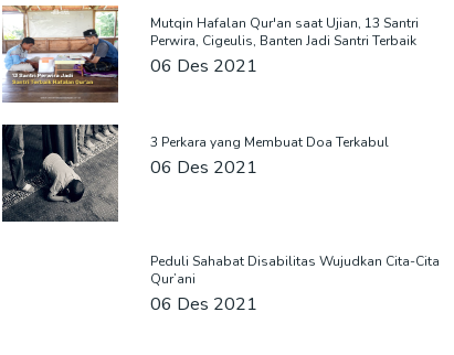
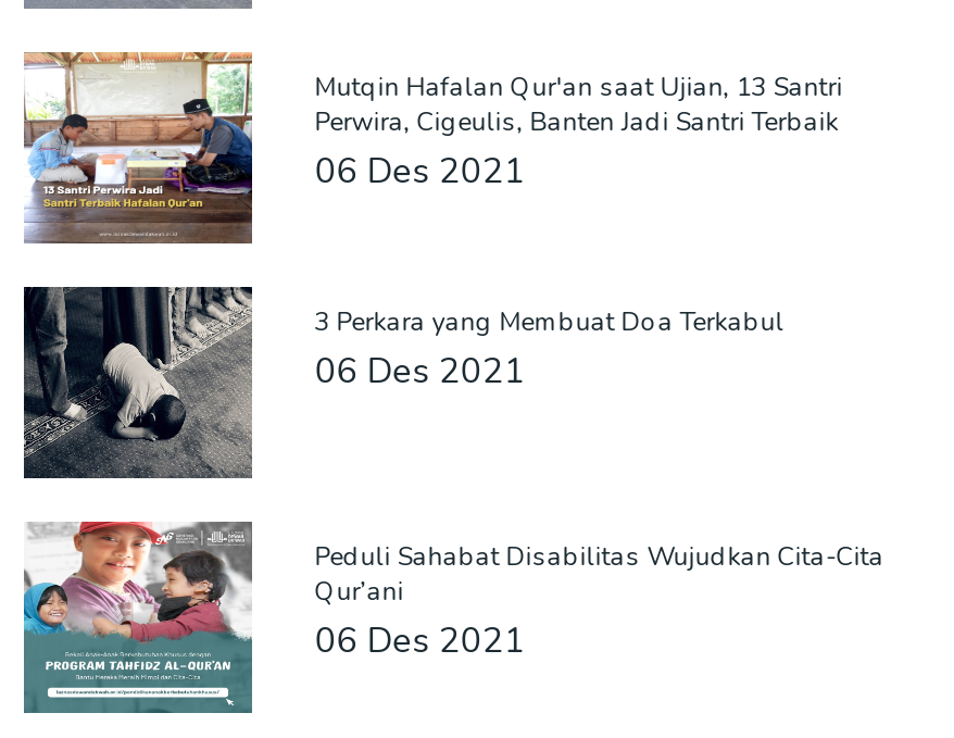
none -> [22,520,254,715] [image]

